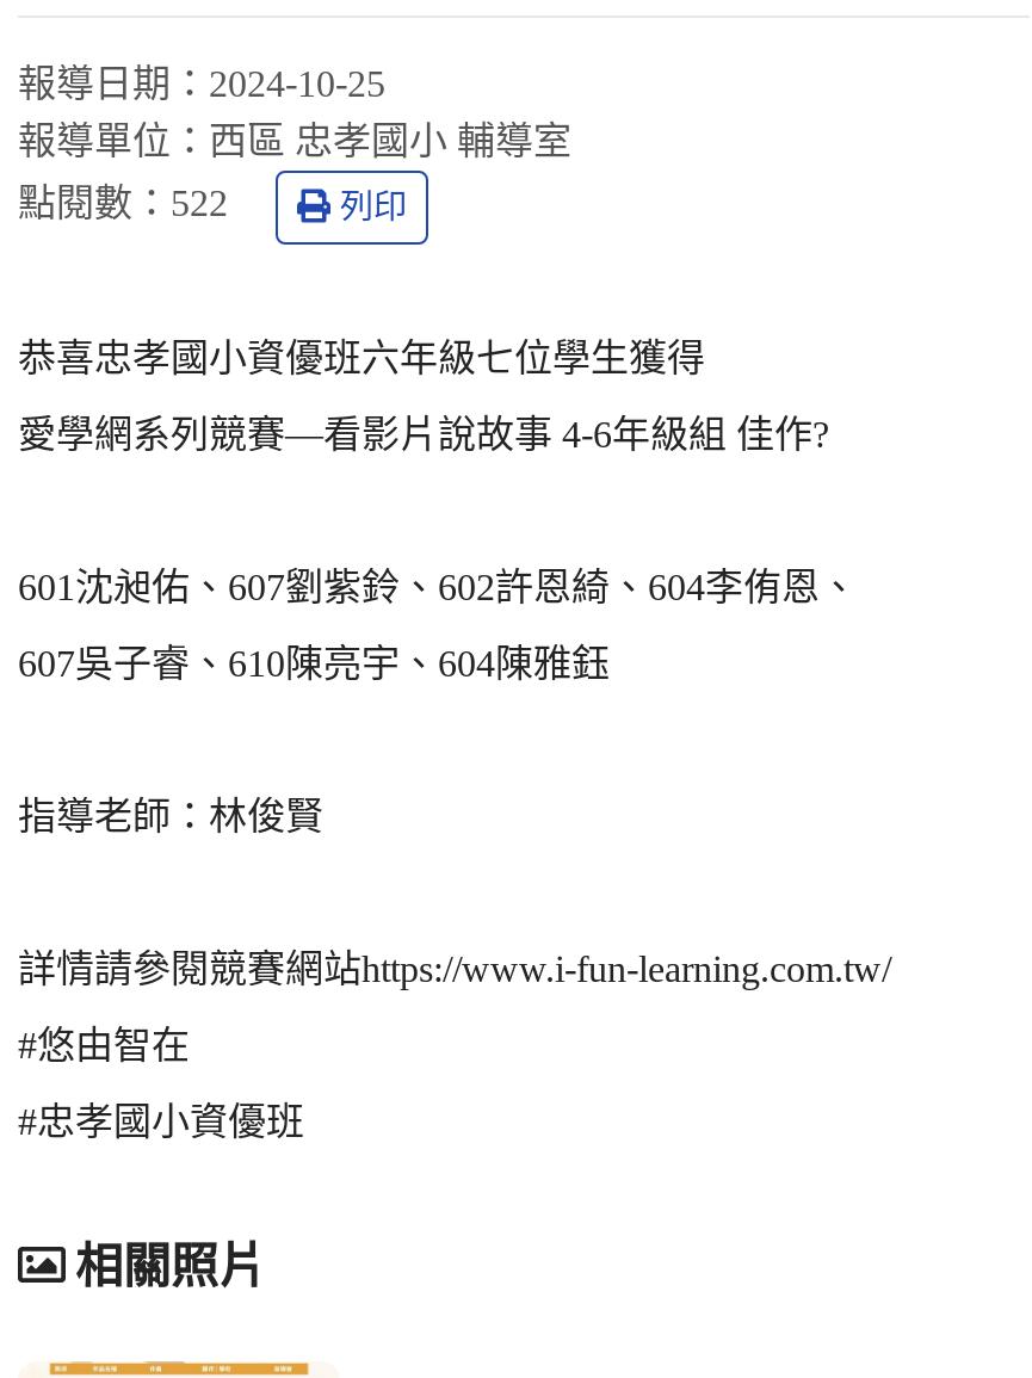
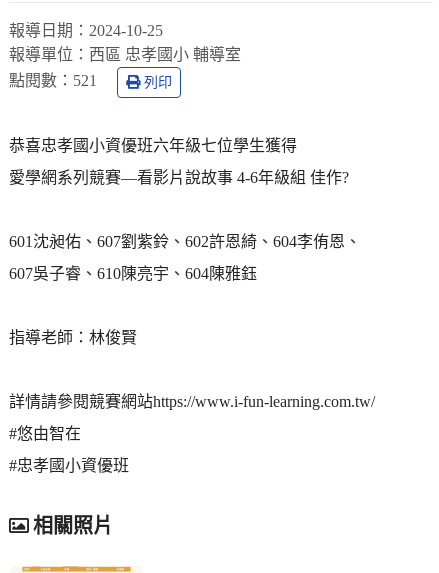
[18,183,228,224] 點閱數：522 -> [9,72,97,89] 點閱數：521

